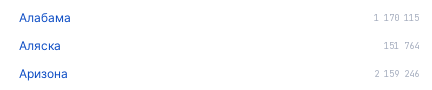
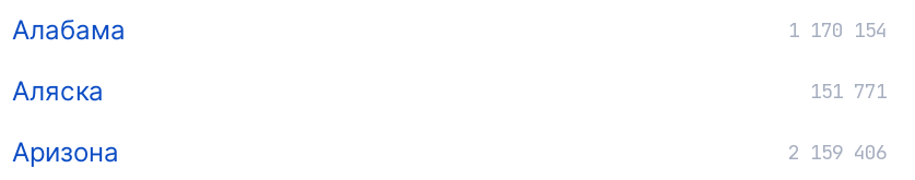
[374,11,419,23] 1 170 115 -> [788,16,887,43] 1 170 154
[384,39,419,51] 151 764 -> [810,77,887,104] 151 771
[374,67,419,79] 2 159 246 -> [788,139,887,165] 2 159 406

